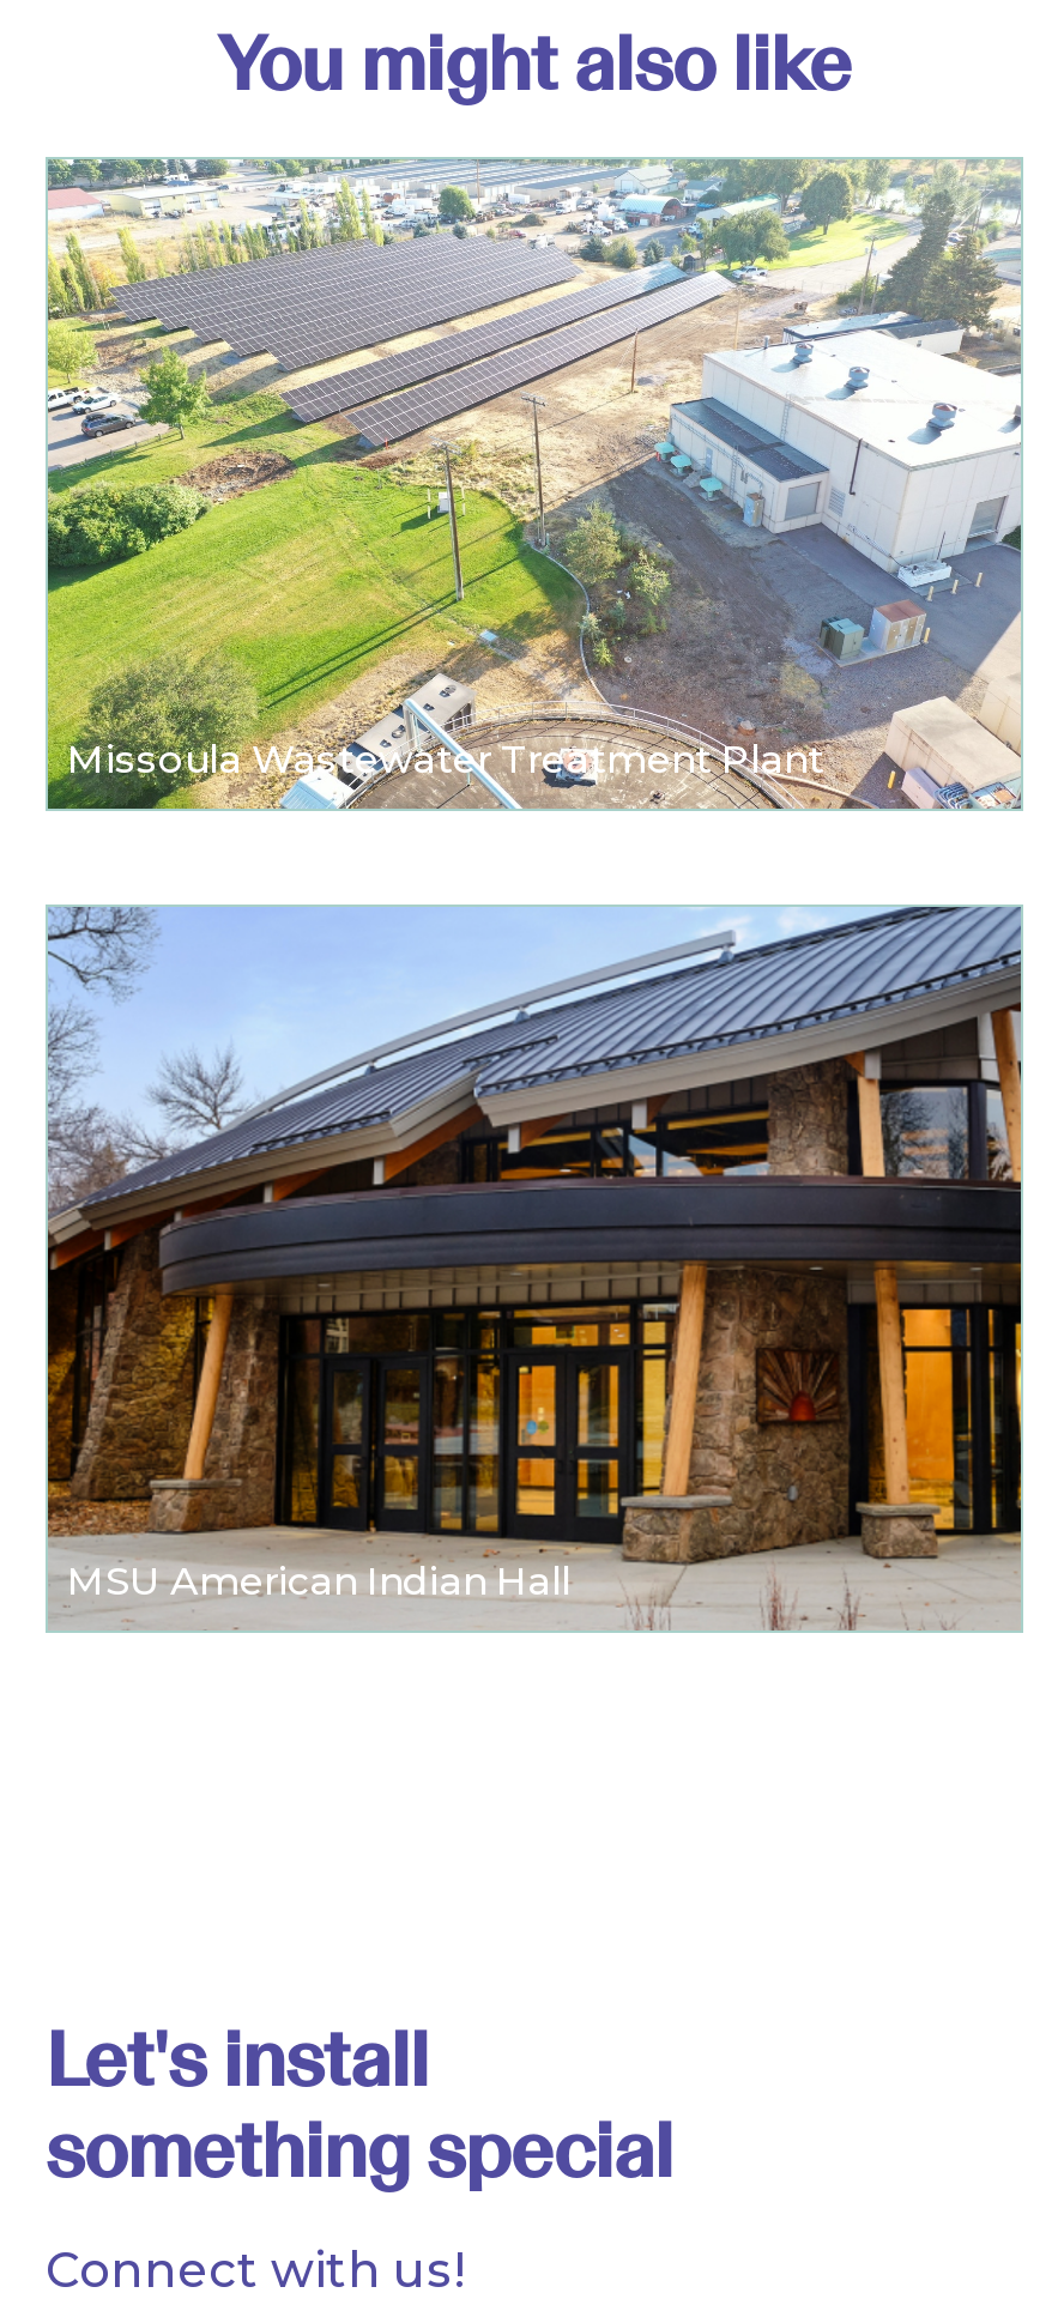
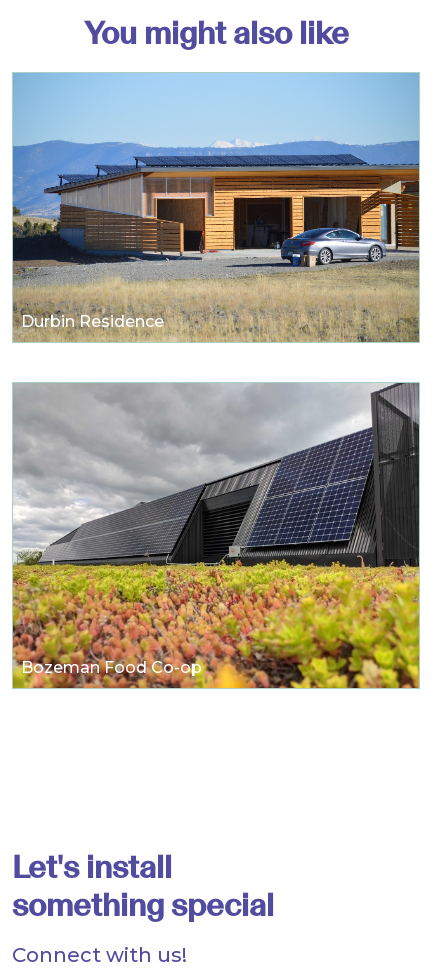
[46,158,1023,812] [image] | Missoula Wastewater Treatment Plant -> [12,72,420,344] [image] | Durbin Residence
[46,903,1023,1634] [image] | MSU American Indian Hall -> [12,382,420,689] [image] | Bozeman Food Co-op

